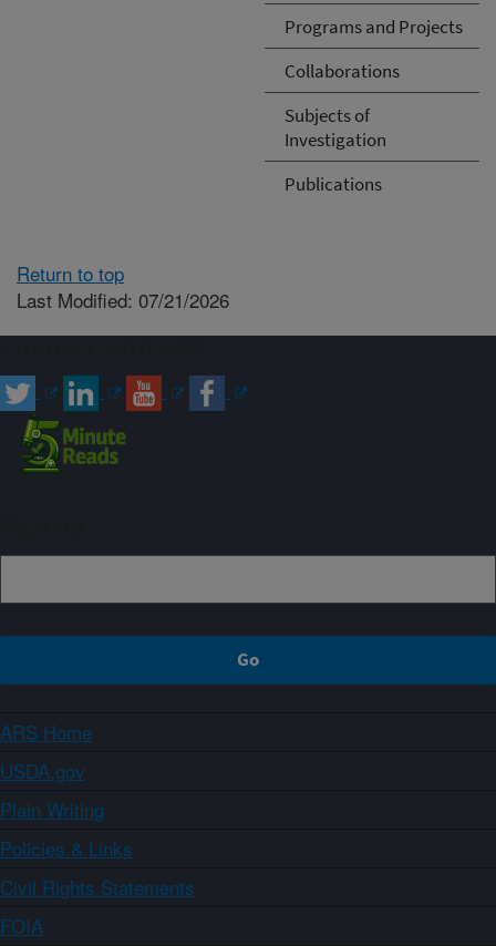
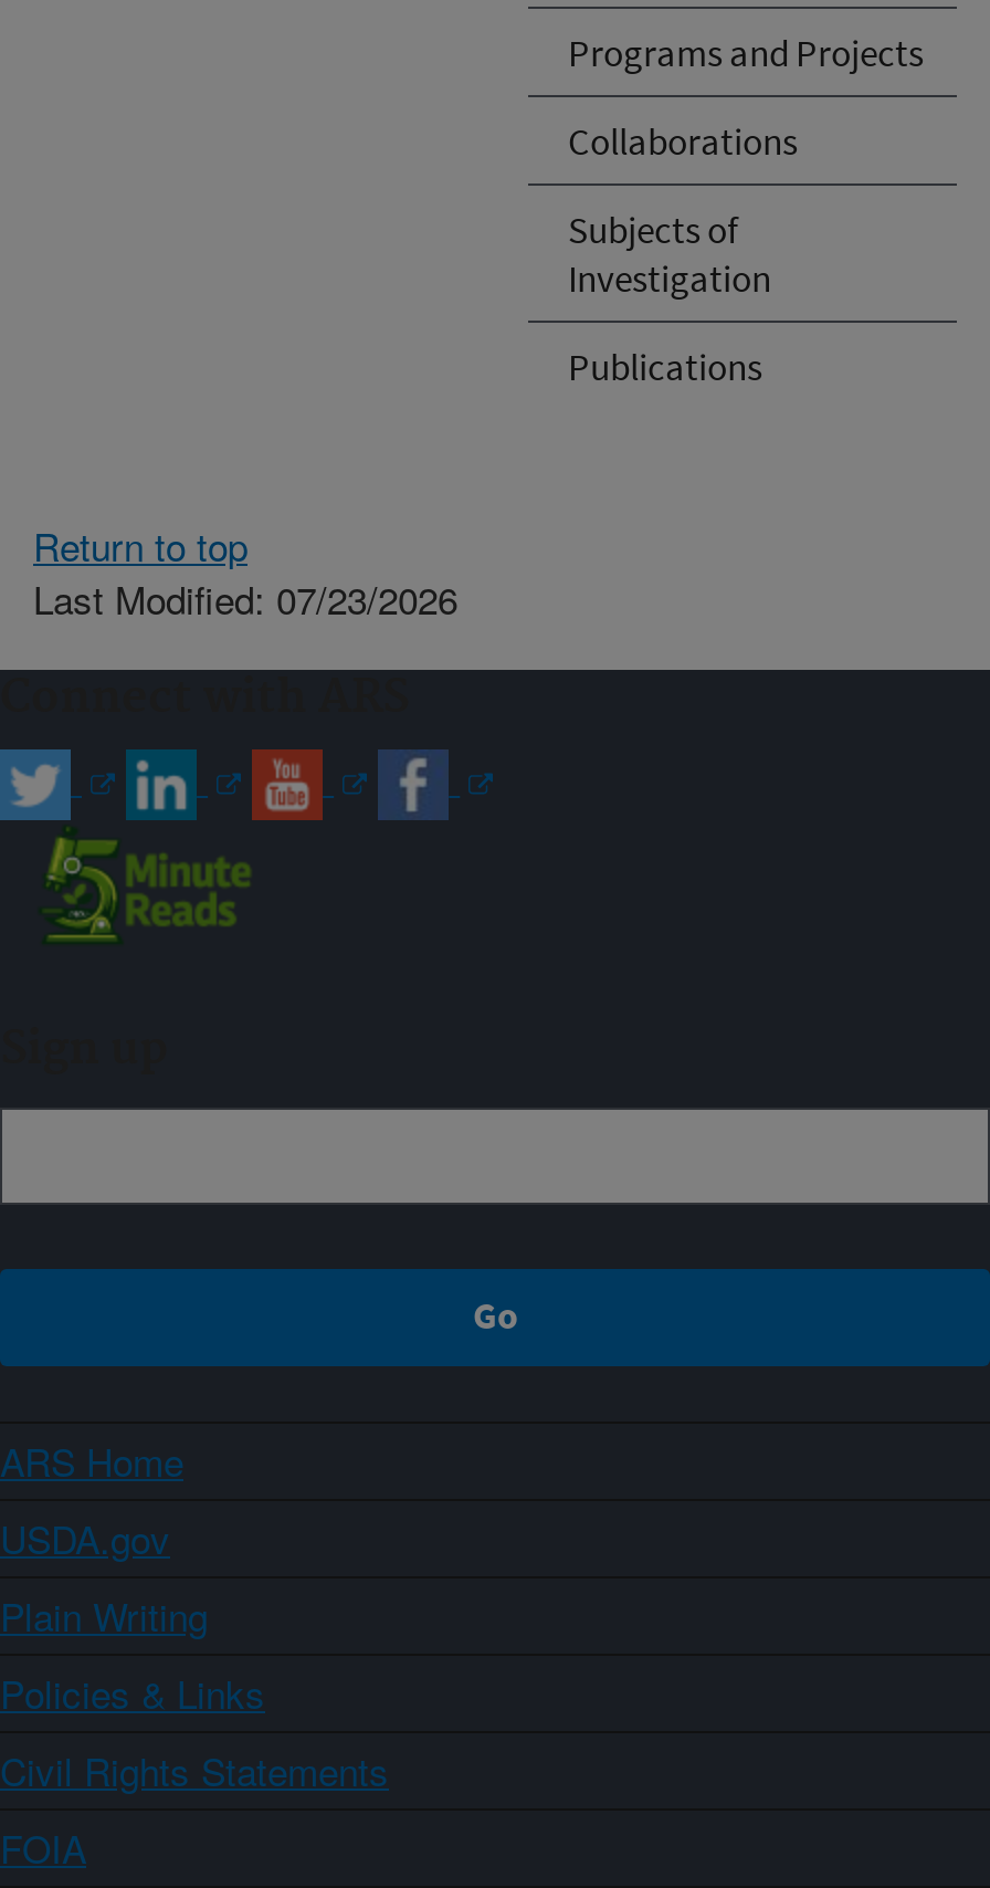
[17,286,229,313] Last Modified: 07/21/2026 -> [33,570,457,626] Last Modified: 07/23/2026

